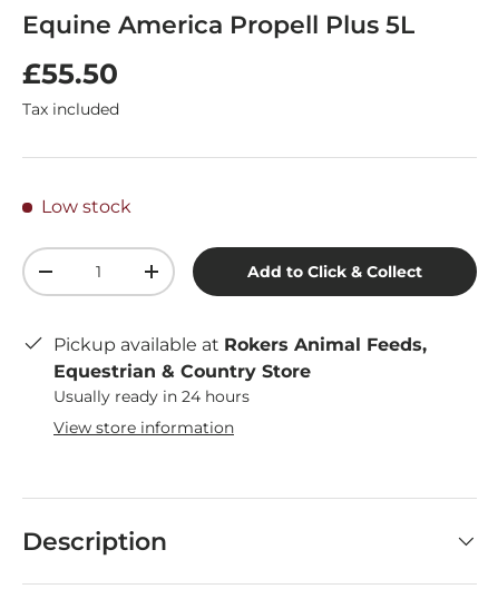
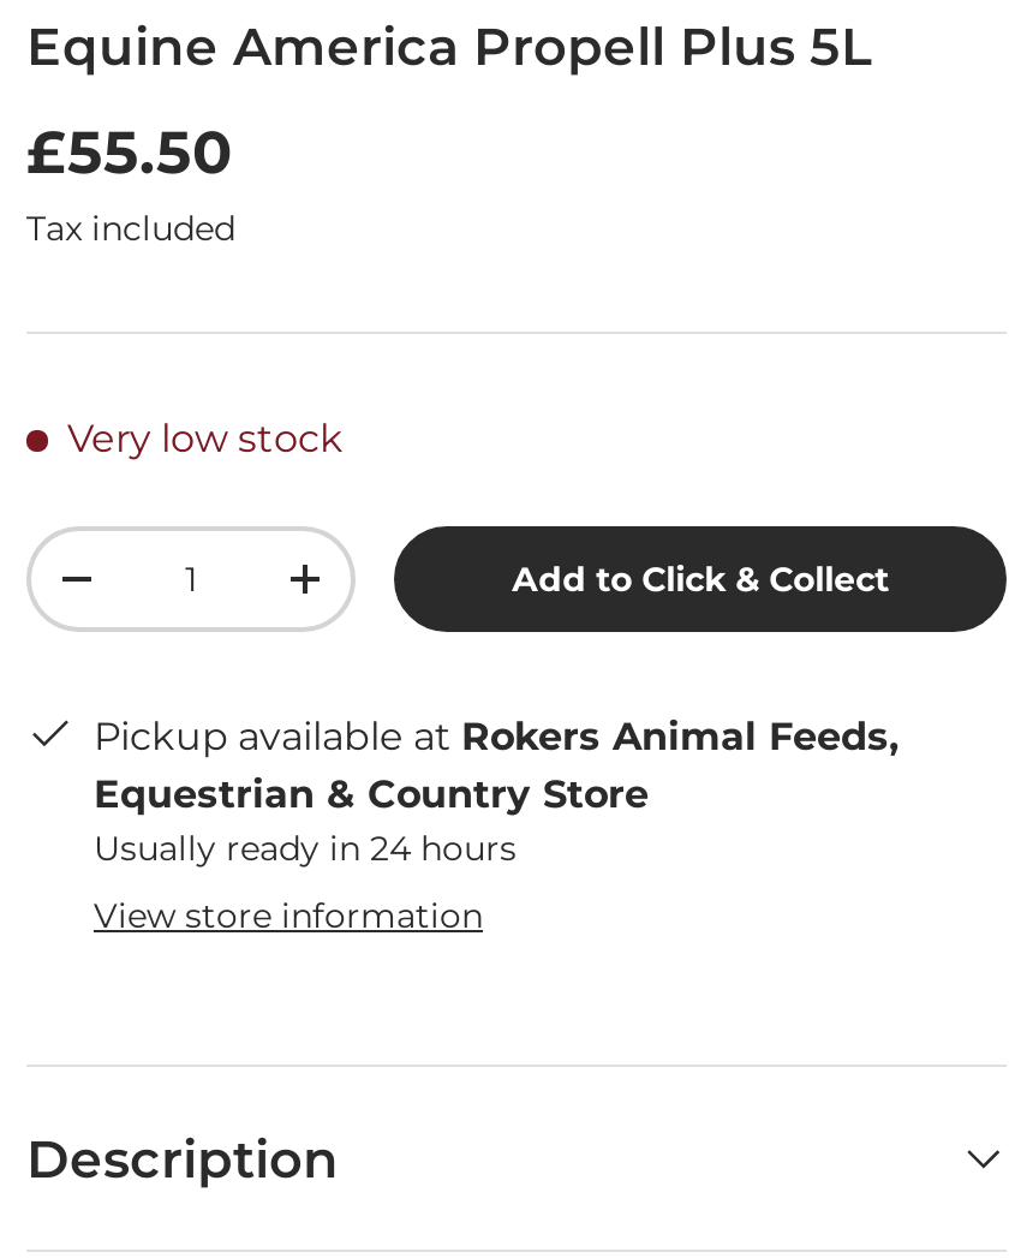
[41,196,131,217] Low stock -> [67,415,344,460] Very low stock

